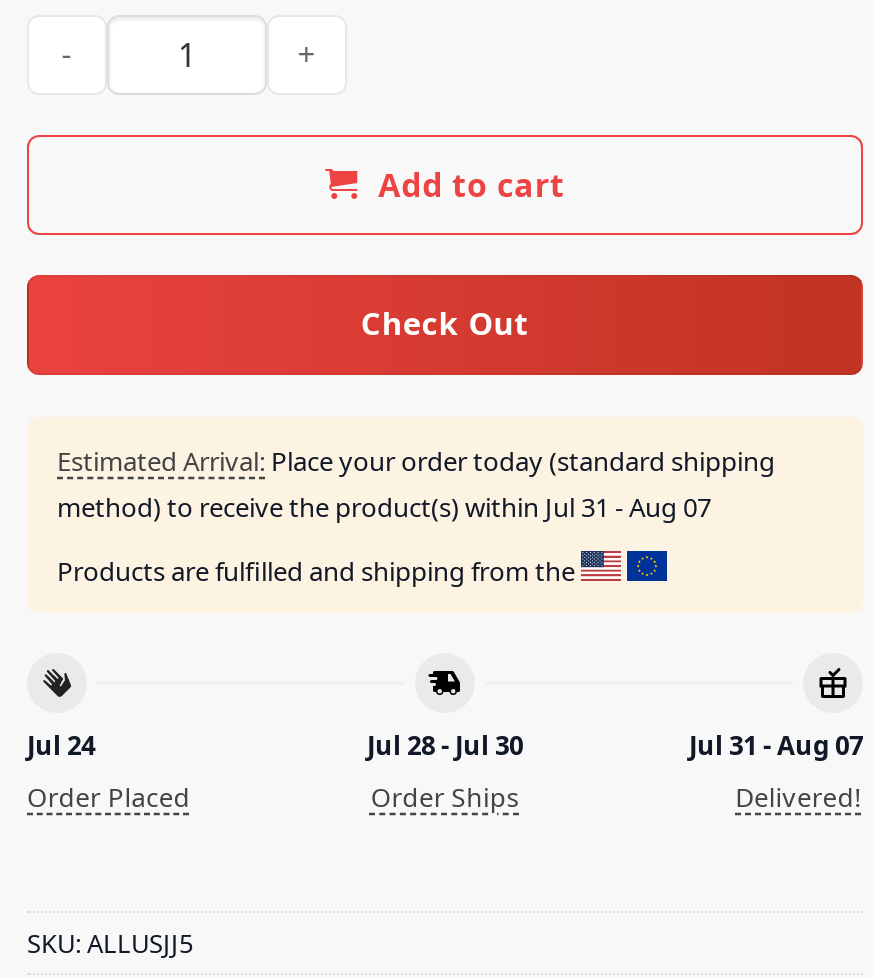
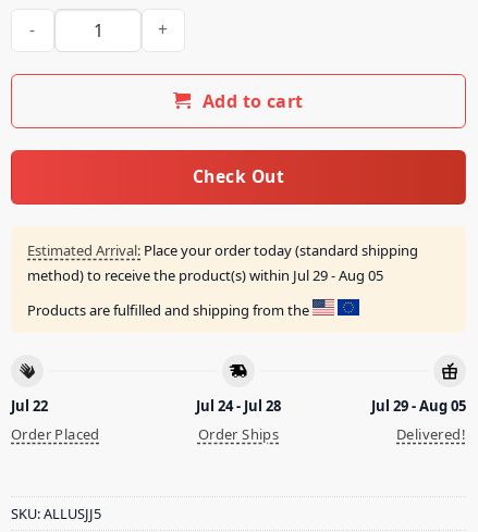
[57,488,711,524] method) to receive the product(s) within Jul 31 - Aug 07 -> [27,266,383,286] method) to receive the product(s) within Jul 29 - Aug 05
[27,727,95,763] Jul 24 -> [11,396,48,416] Jul 22
[367,727,523,763] Jul 28 - Jul 30 -> [196,396,281,416] Jul 24 - Jul 28
[689,727,863,763] Jul 31 - Aug 07 -> [371,396,466,416] Jul 29 - Aug 05

